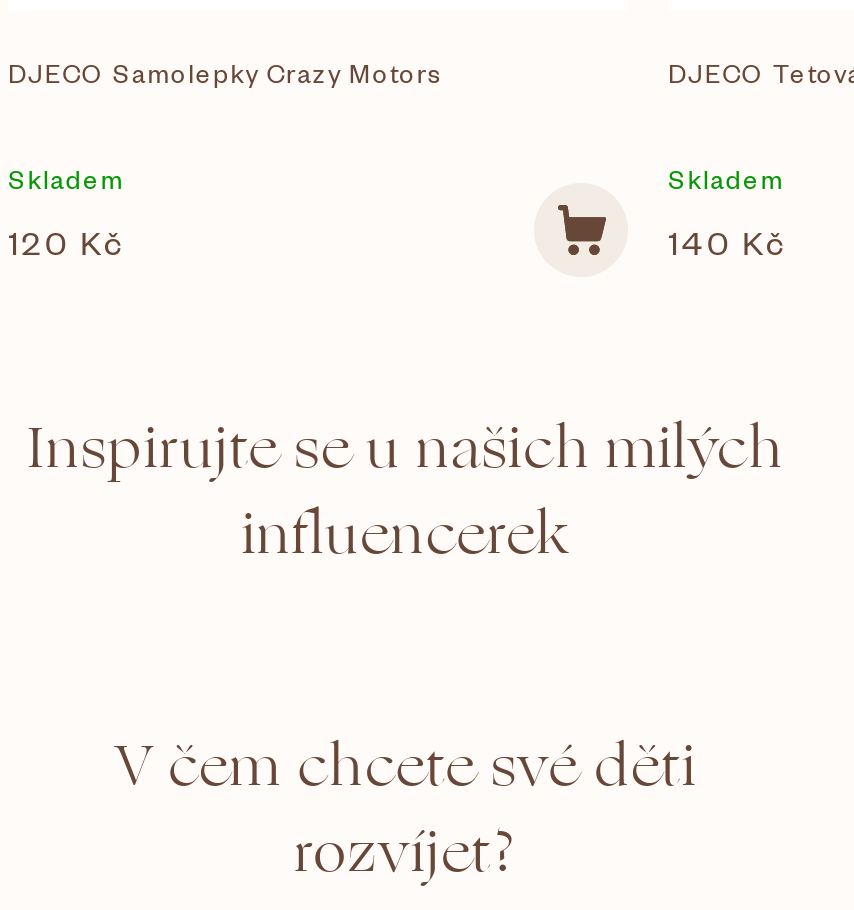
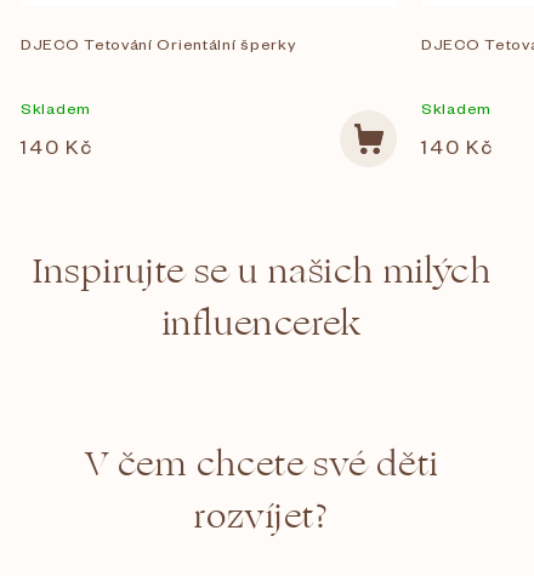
[8,57,443,89] DJECO Samolepky Crazy Motors -> [21,34,295,53] DJECO Tetování Orientální šperky
[8,222,126,262] 120 Kč -> [21,134,93,158] 140 Kč

